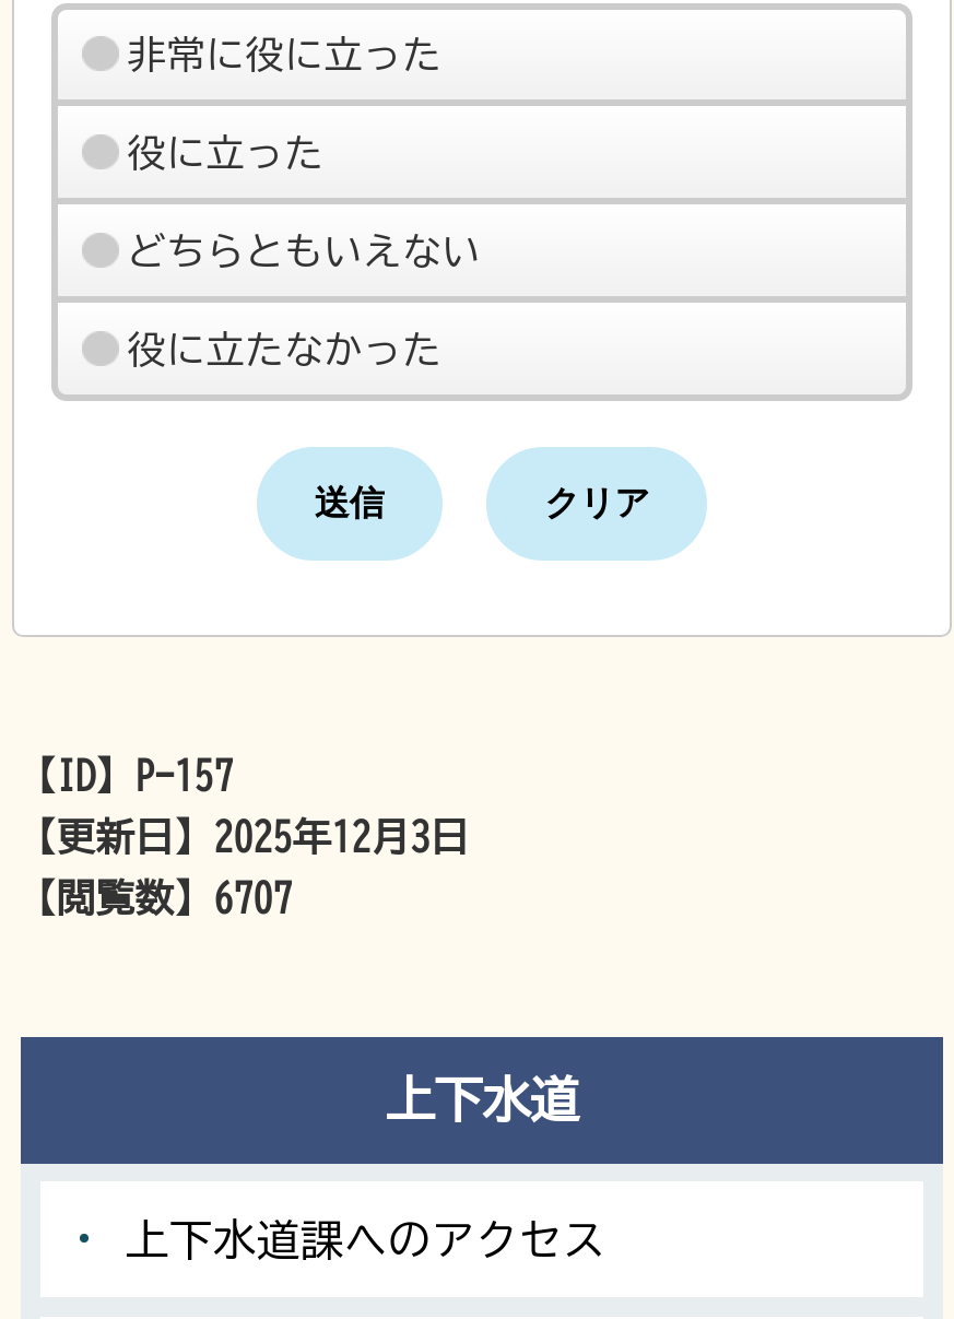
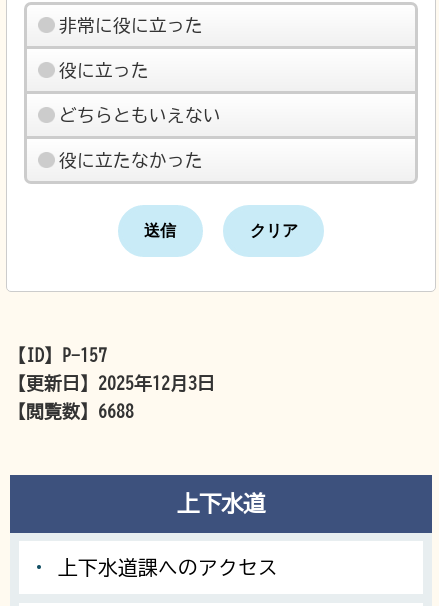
[17,877,292,916] 【閲覧数】6707 -> [8,402,134,420] 【閲覧数】6688

